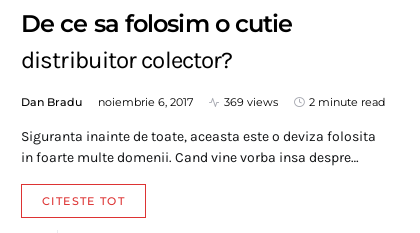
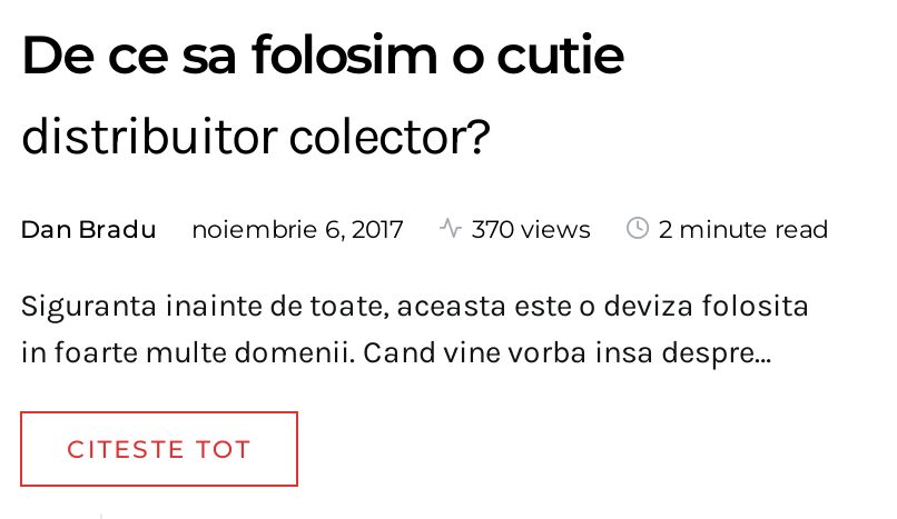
[224,95,278,109] 369 views -> [472,213,590,244] 370 views

